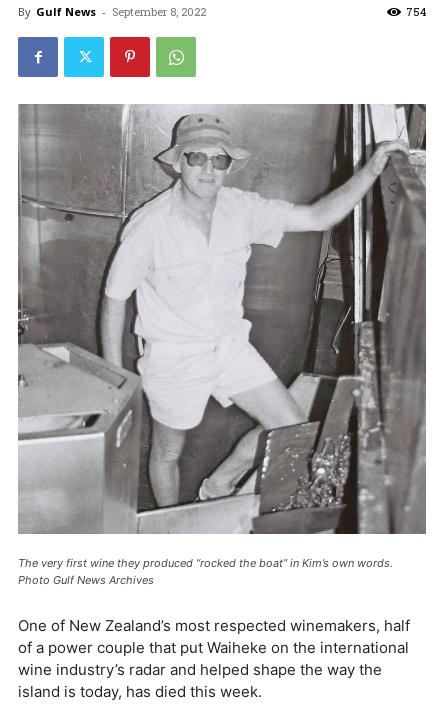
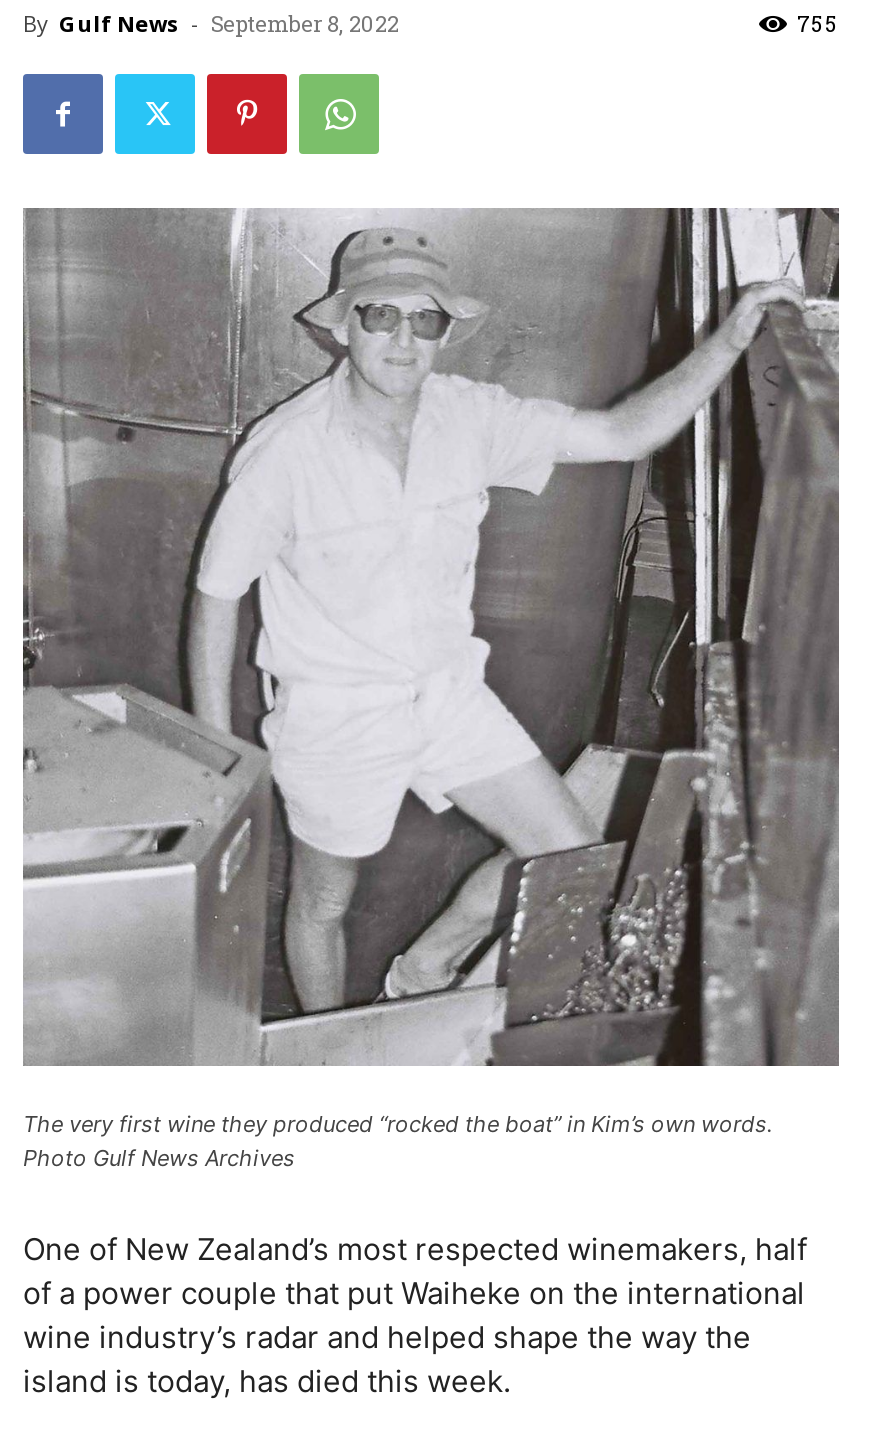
[406,4,426,19] 754 -> [797,8,839,38] 755

